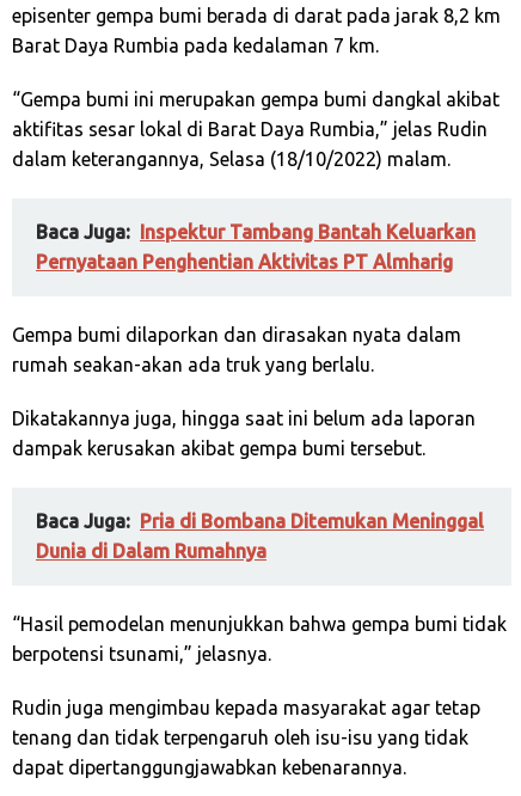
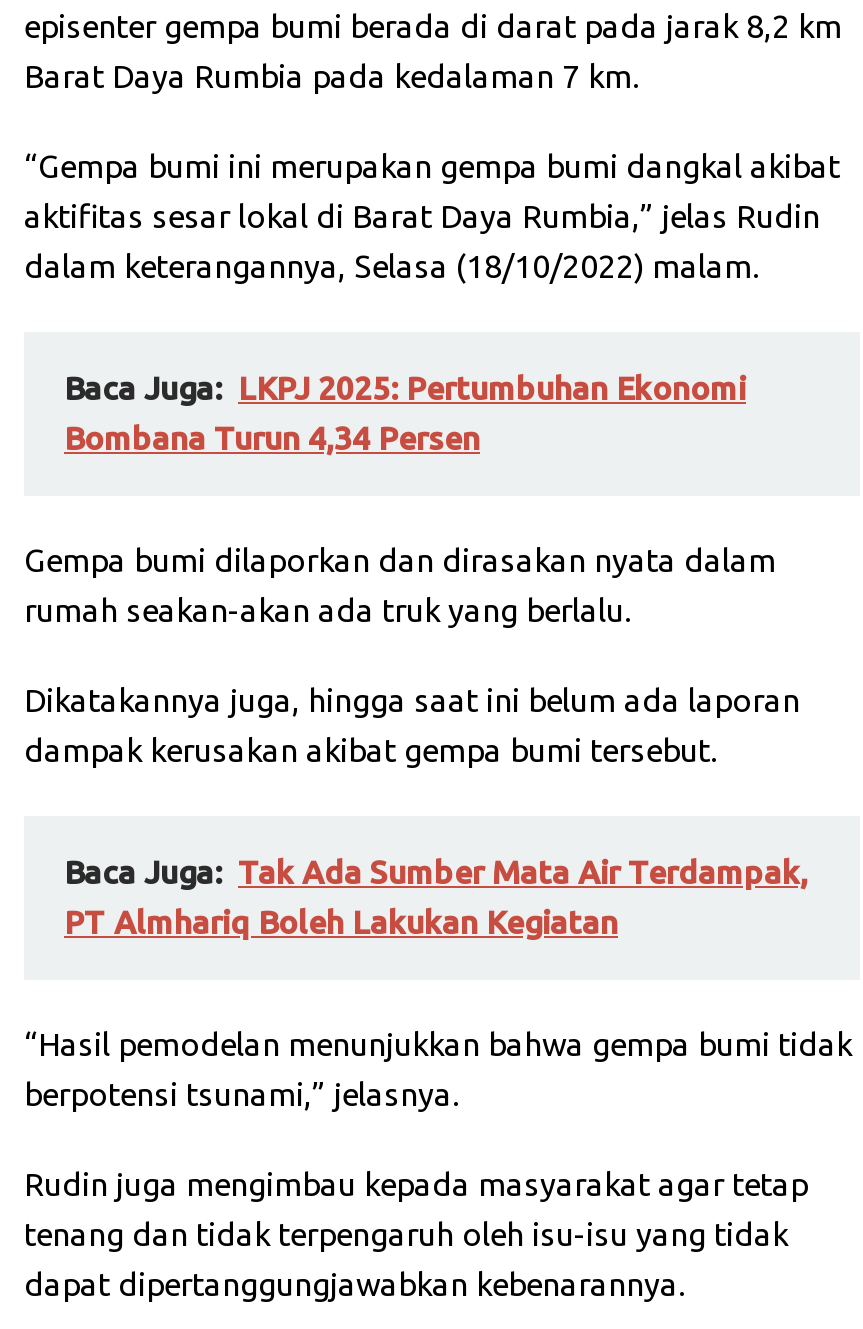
[36,221,476,273] Baca Juga: Inspektur Tambang Bantah Keluarkan | Pernyataan Penghentian Aktivitas PT Almharig -> [64,370,746,456] Baca Juga: LKPJ 2025: Pertumbuhan Ekonomi | Bombana Turun 4,34 Persen
[36,510,484,562] Baca Juga: Pria di Bombana Ditemukan Meninggal | Dunia di Dalam Rumahnya -> [64,854,808,940] Baca Juga: Tak Ada Sumber Mata Air Terdampak, | PT Almhariq Boleh Lakukan Kegiatan

